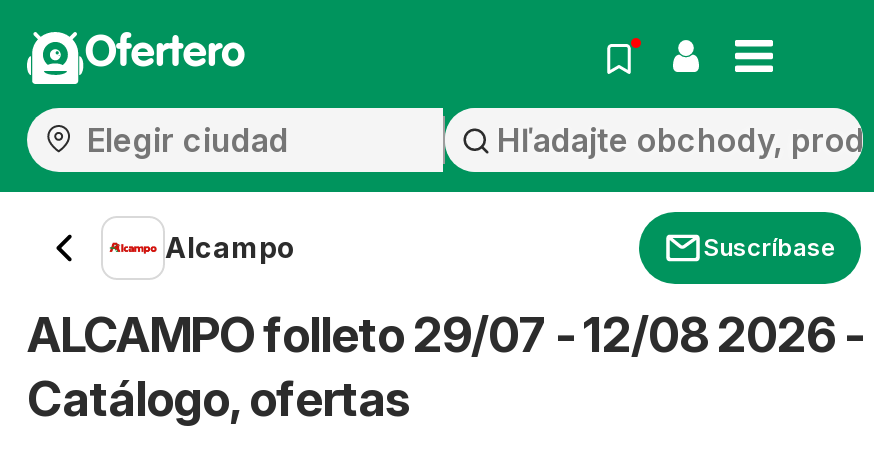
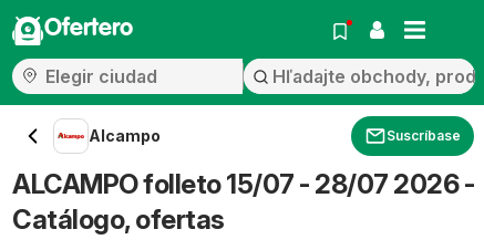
[27,306,863,364] ALCAMPO folleto 29/07 - 12/08 2026 - -> [12,168,474,200] ALCAMPO folleto 15/07 - 28/07 2026 -

